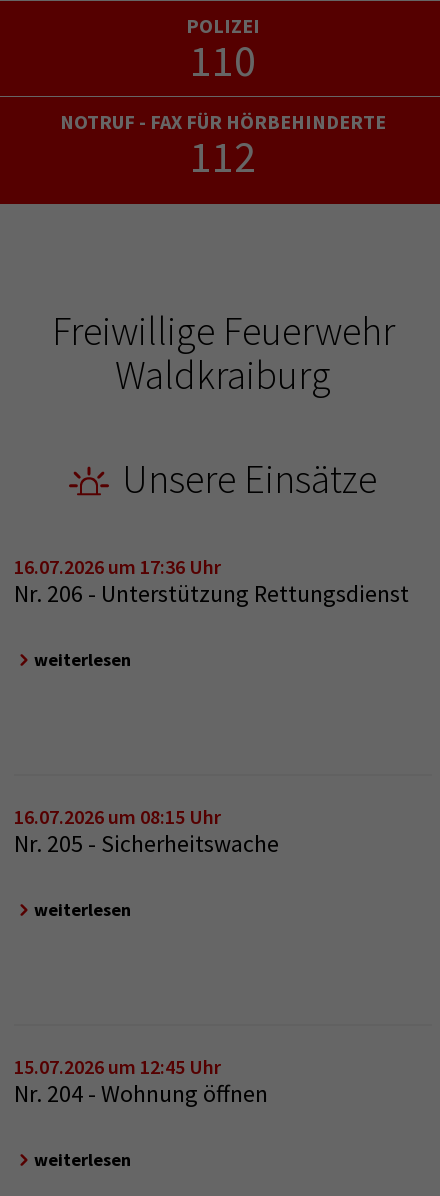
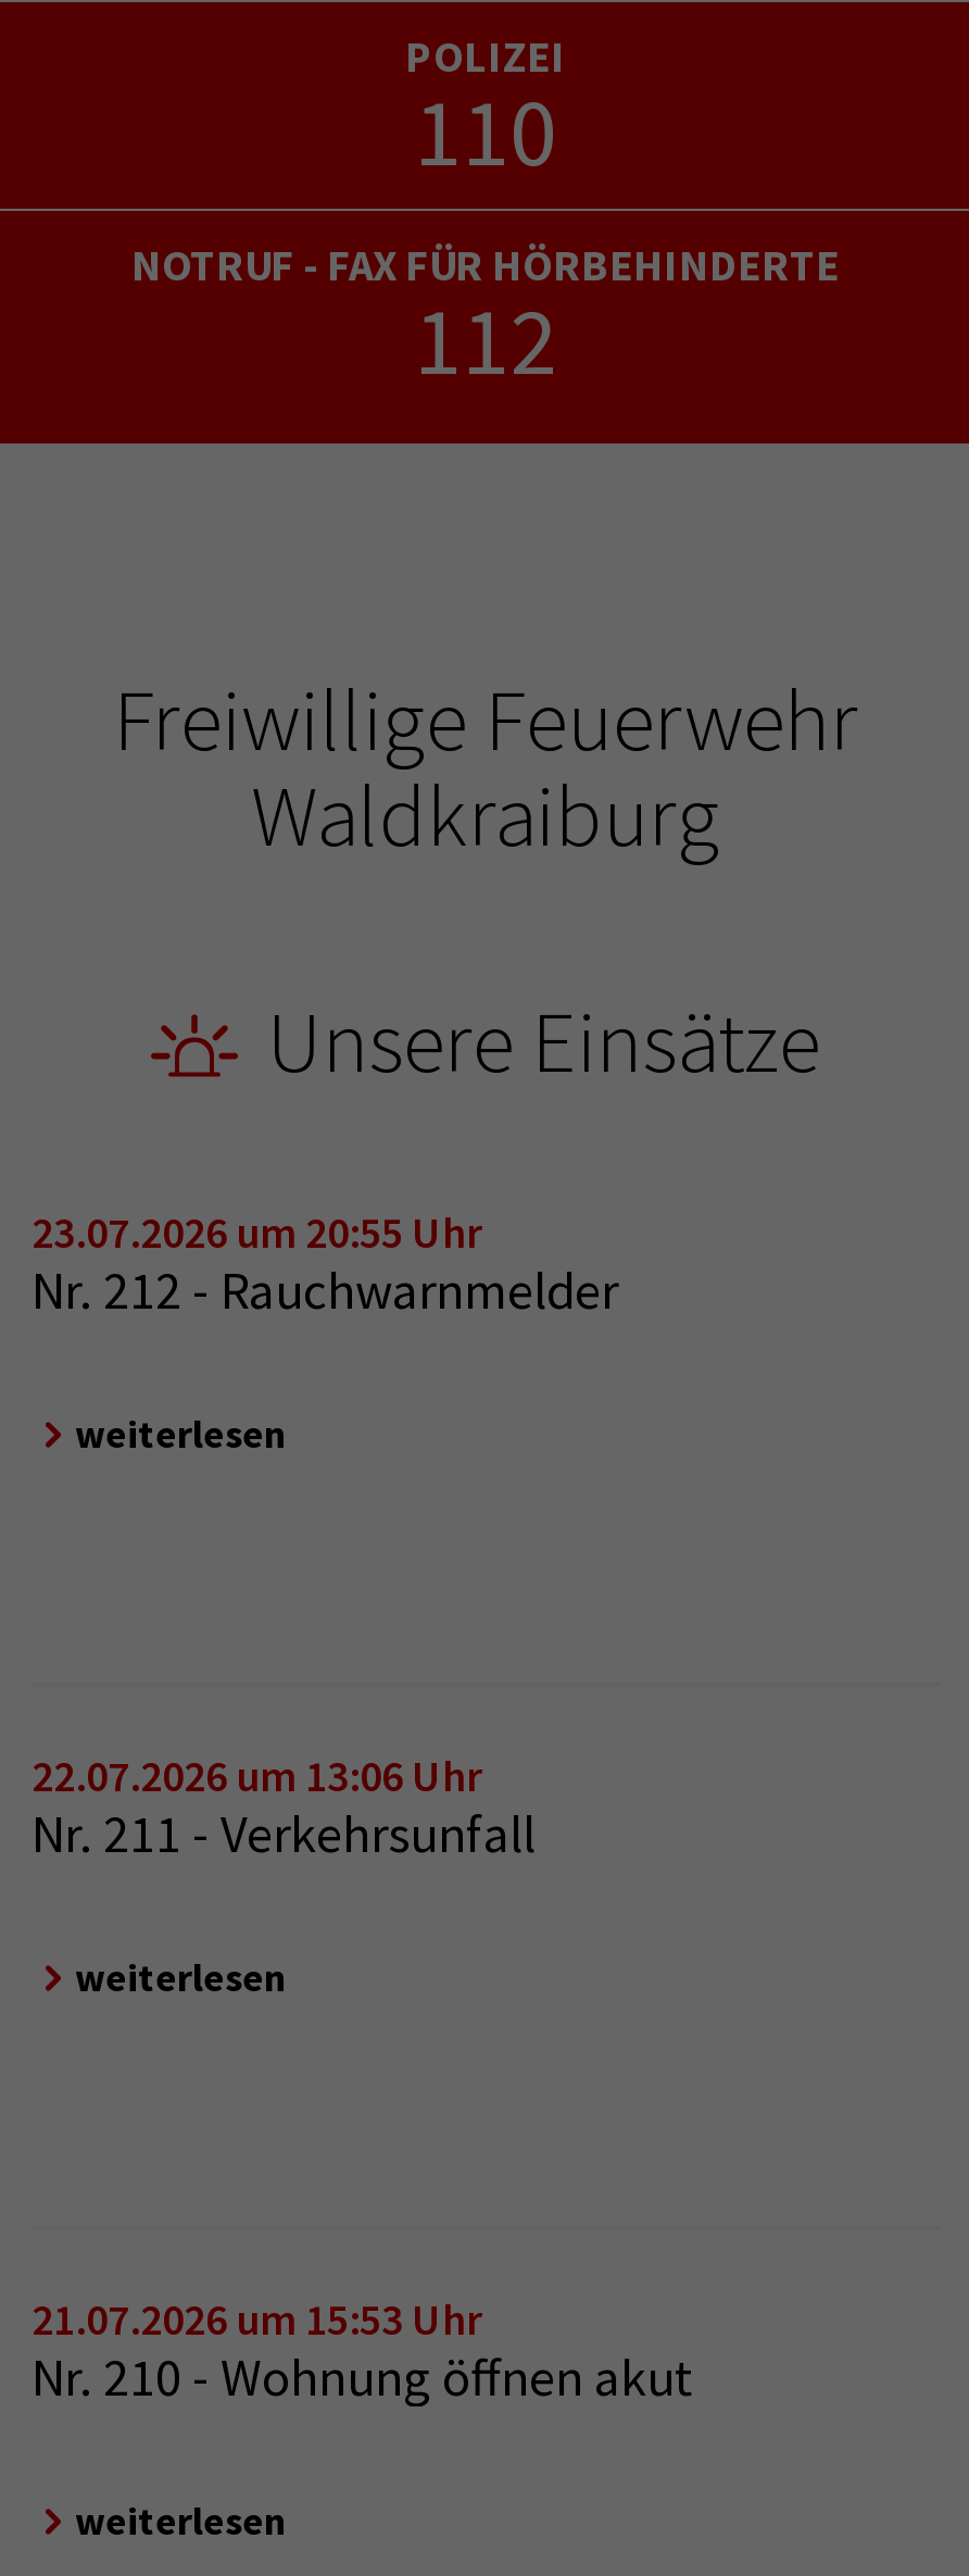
[14,554,409,609] 16.07.2026 um 17:36 Uhr | Nr. 206 - Unterstützung Rettungsdienst -> [32,1203,618,1323] 23.07.2026 um 20:55 Uhr | Nr. 212 - Rauchwarnmelder
[14,804,221,829] 16.07.2026 um 08:15 Uhr -> [32,1747,481,1801] 22.07.2026 um 13:06 Uhr
[14,828,279,859] Nr. 205 - Sicherheitswache -> [32,1799,536,1866] Nr. 211 - Verkehrsunfall
[14,1054,268,1109] 15.07.2026 um 12:45 Uhr | Nr. 204 - Wohnung öffnen -> [32,2290,694,2410] 21.07.2026 um 15:53 Uhr | Nr. 210 - Wohnung öffnen akut

